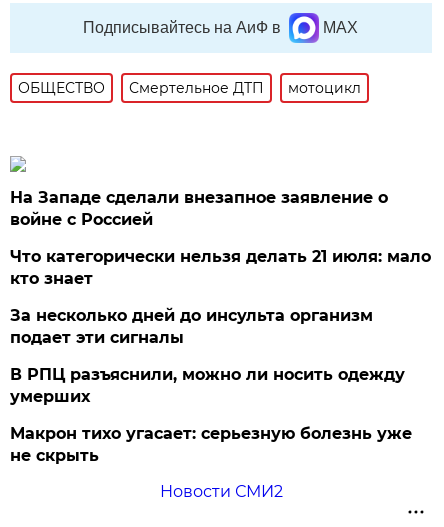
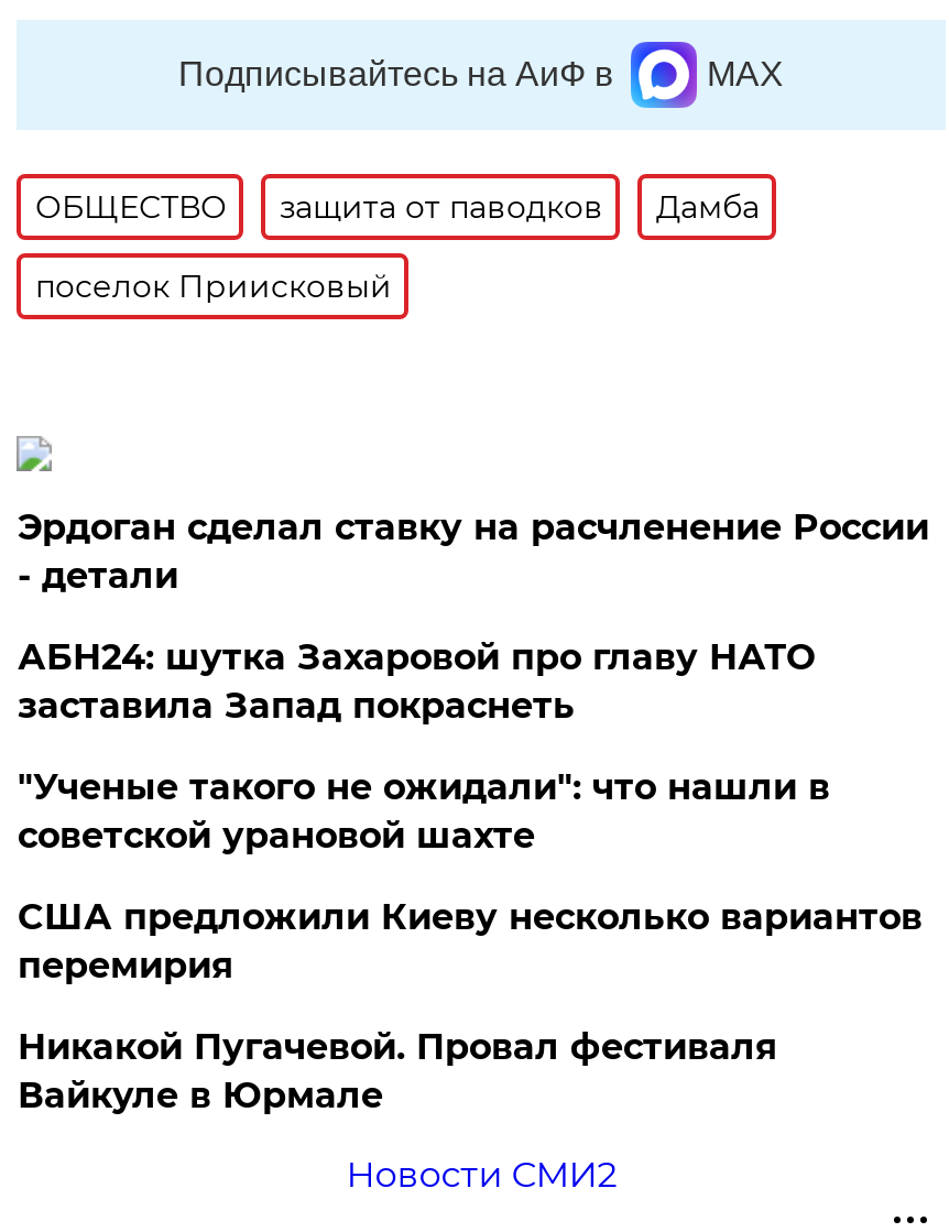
[129,79,361,97] Смертельное ДТП | мотоцикл -> [35,187,759,306] защита от паводков | Дамба | поселок Приисковый
[10,188,431,465] На Западе сделали внезапное заявление о | войне с Россией | Что категорически нельзя делать 21 июля: мало | кто знает | За несколько дней до инсульта организм | подает эти сигналы | В РПЦ разъяснили, можно ли носить одежду | умерших | Макрон тихо угасает: серьезную болезнь уже | не скрыть -> [17,506,929,1116] Эрдоган сделал ставку на расчленение России | - детали | АБН24: шутка Захаровой про главу НАТО | заставила Запад покраснеть | "Ученые такого не ожидали": что нашли в | советской урановой шахте | США предложили Киеву несколько вариантов | перемирия | Никакой Пугачевой. Провал фестиваля | Вайкуле в Юрмале

